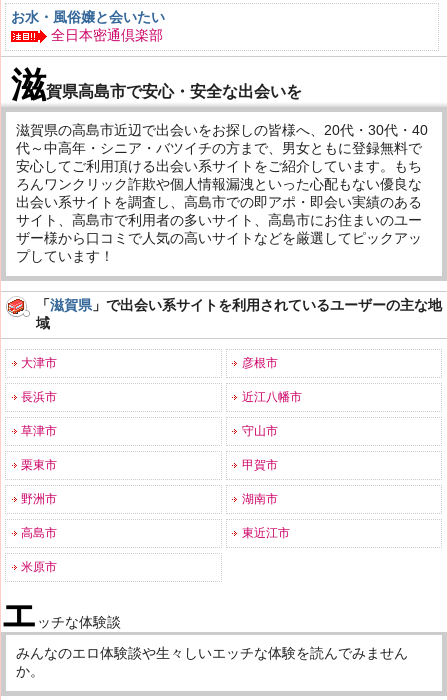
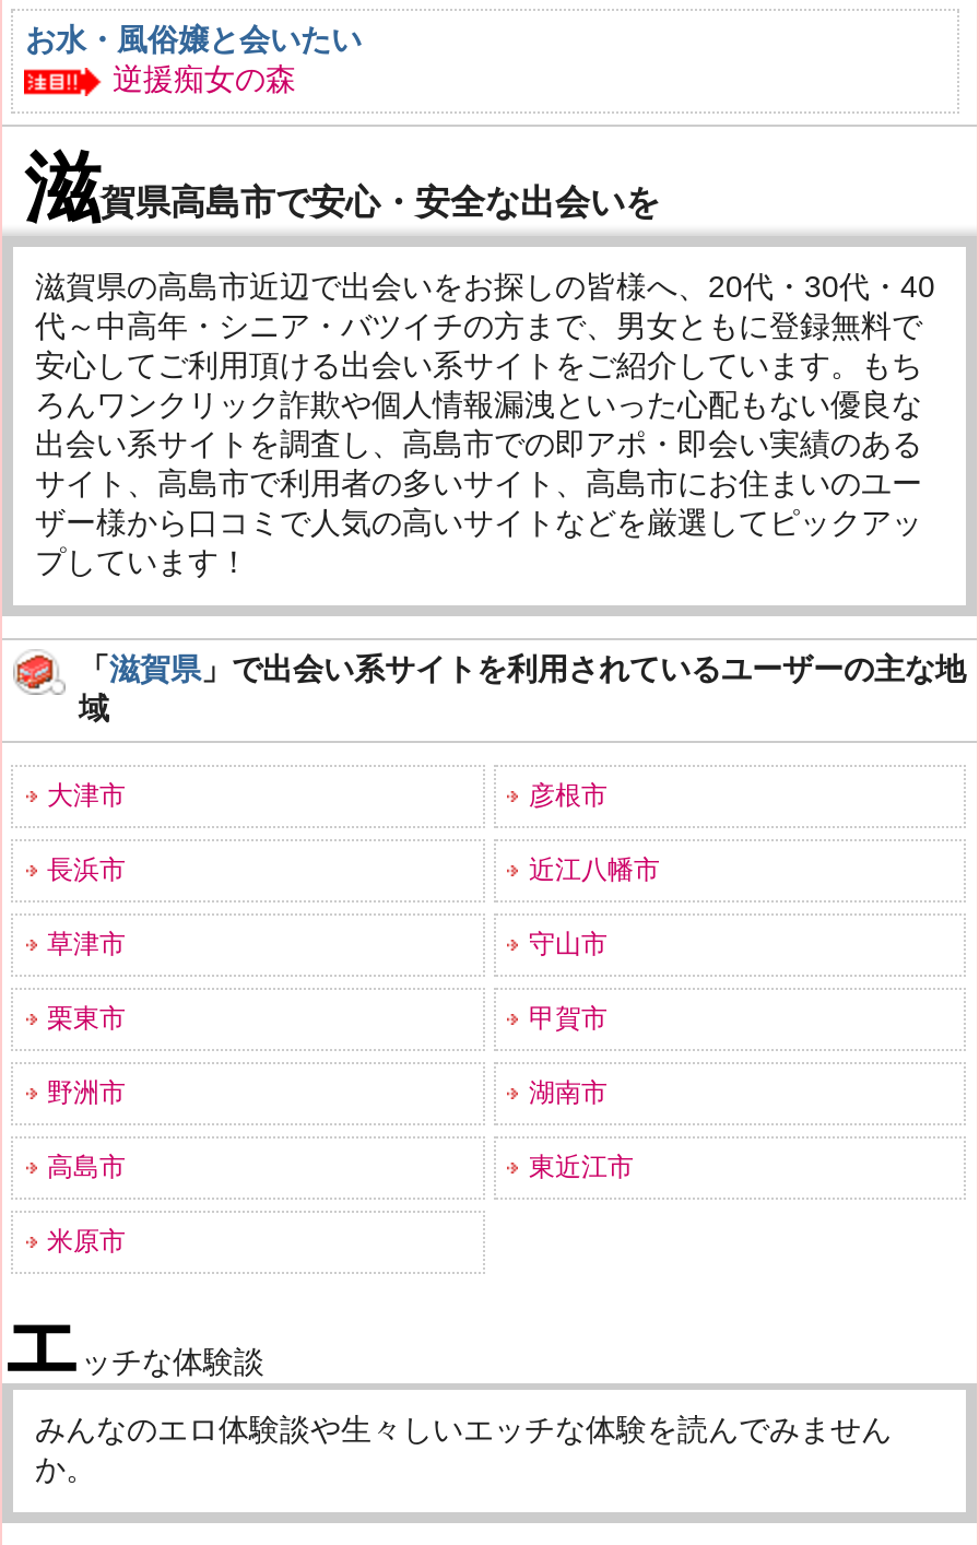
[51,27,163,43] 全日本密通倶楽部 -> [113,62,296,97] 逆援痴女の森

